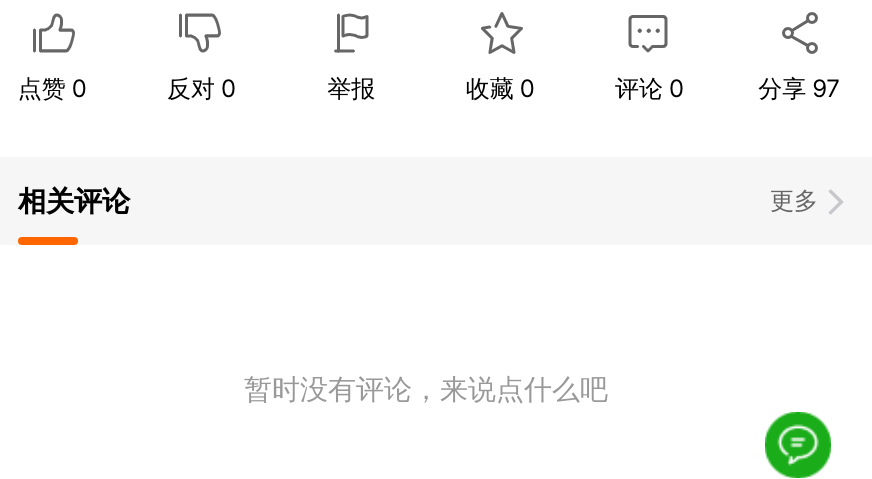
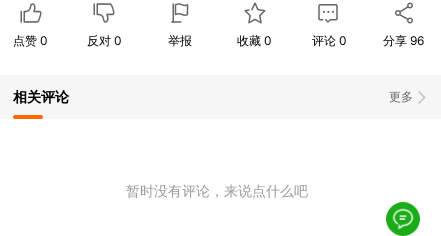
[758,73,840,103] 分享97 -> [383,33,424,48] 分享96

